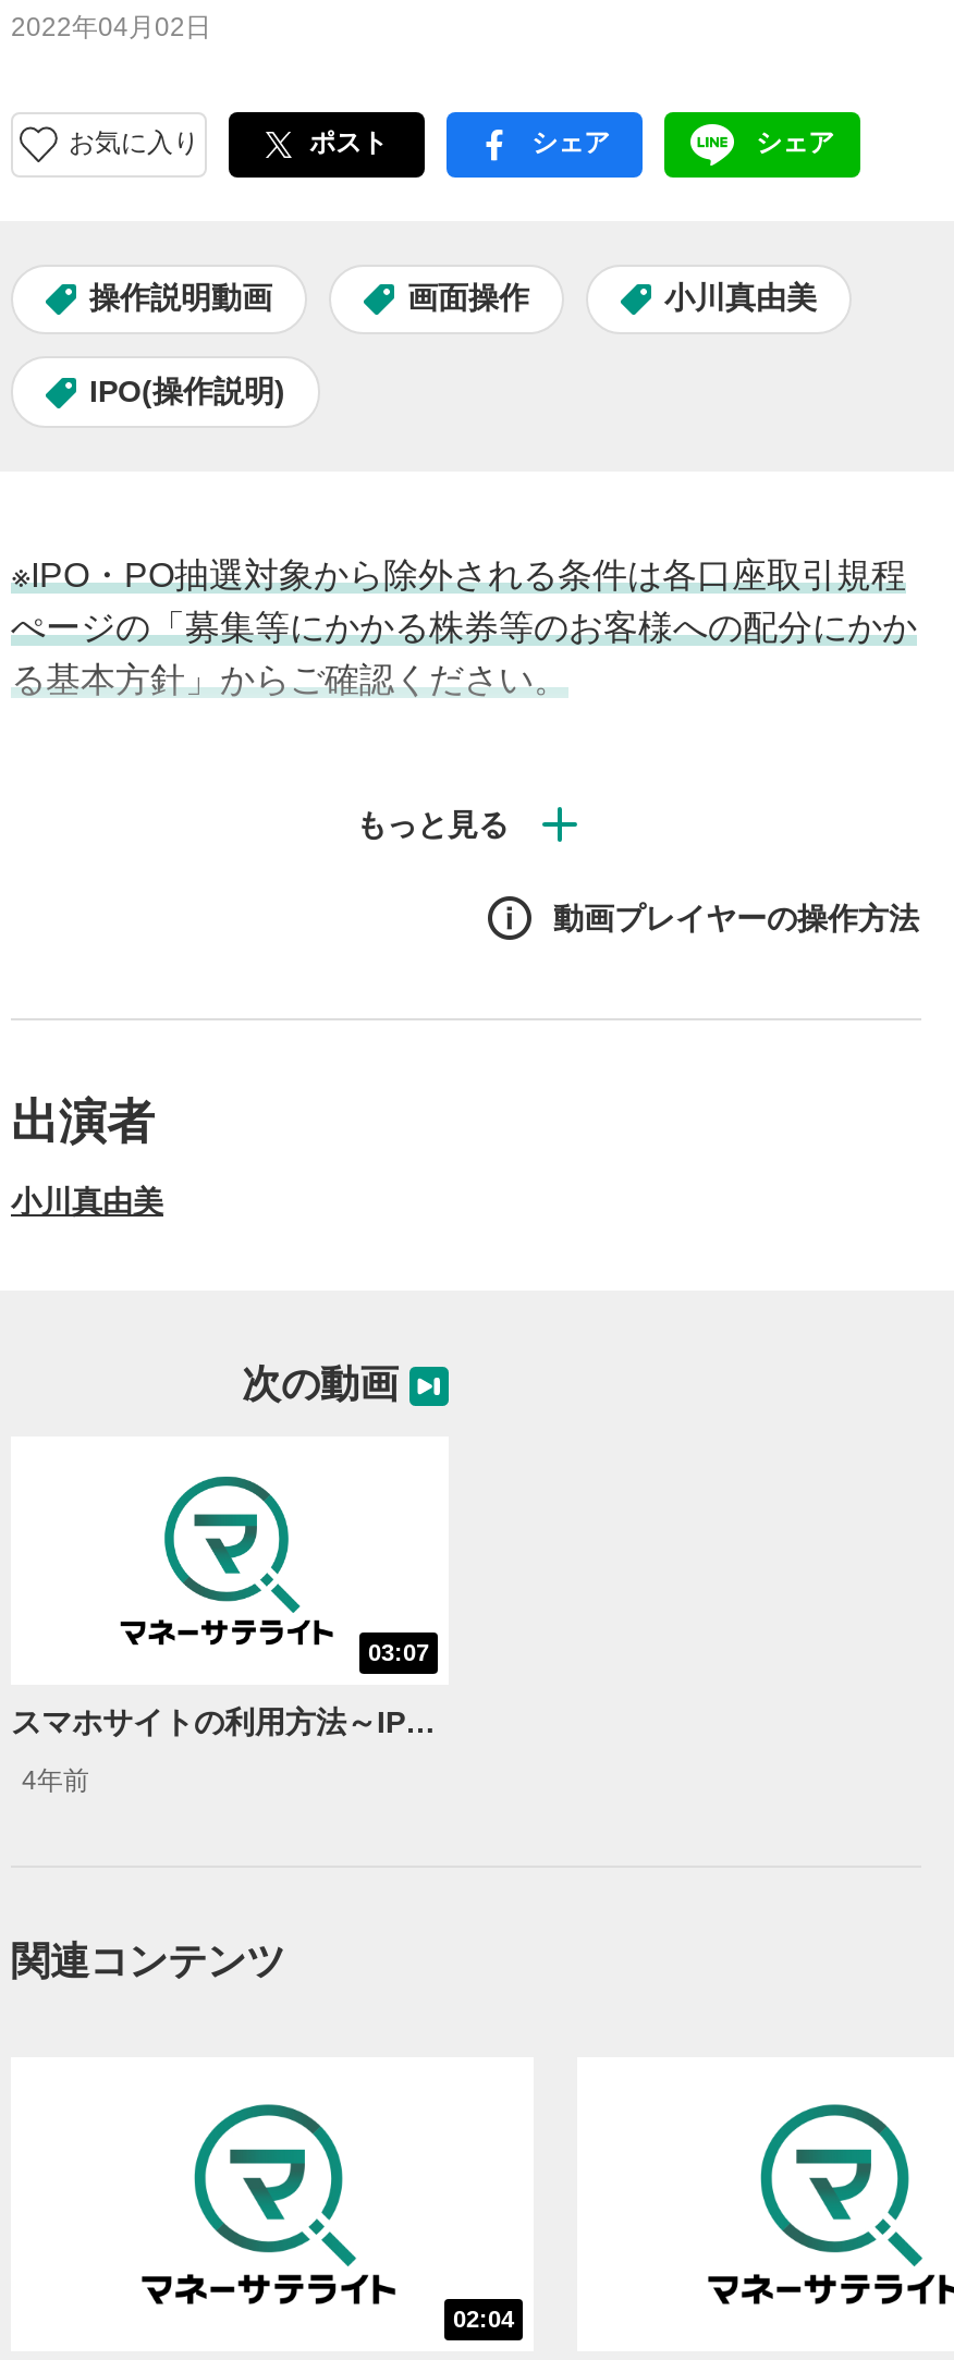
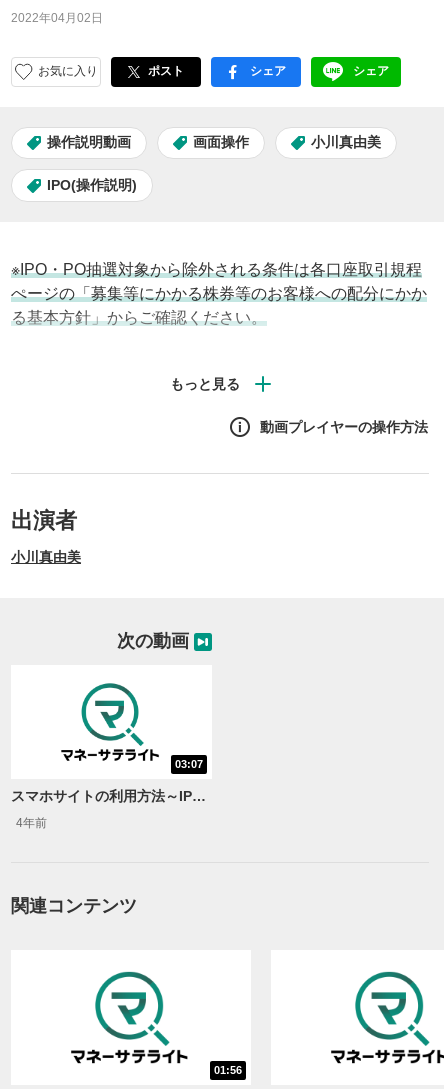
[453,2304,514,2331] 02:04 -> [214,1063,242,1075] 01:56

